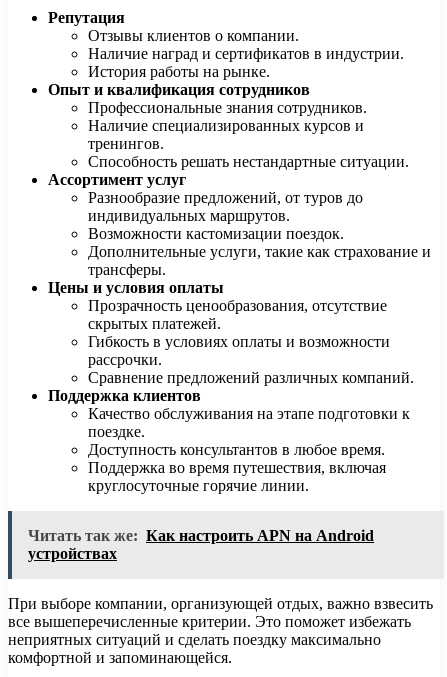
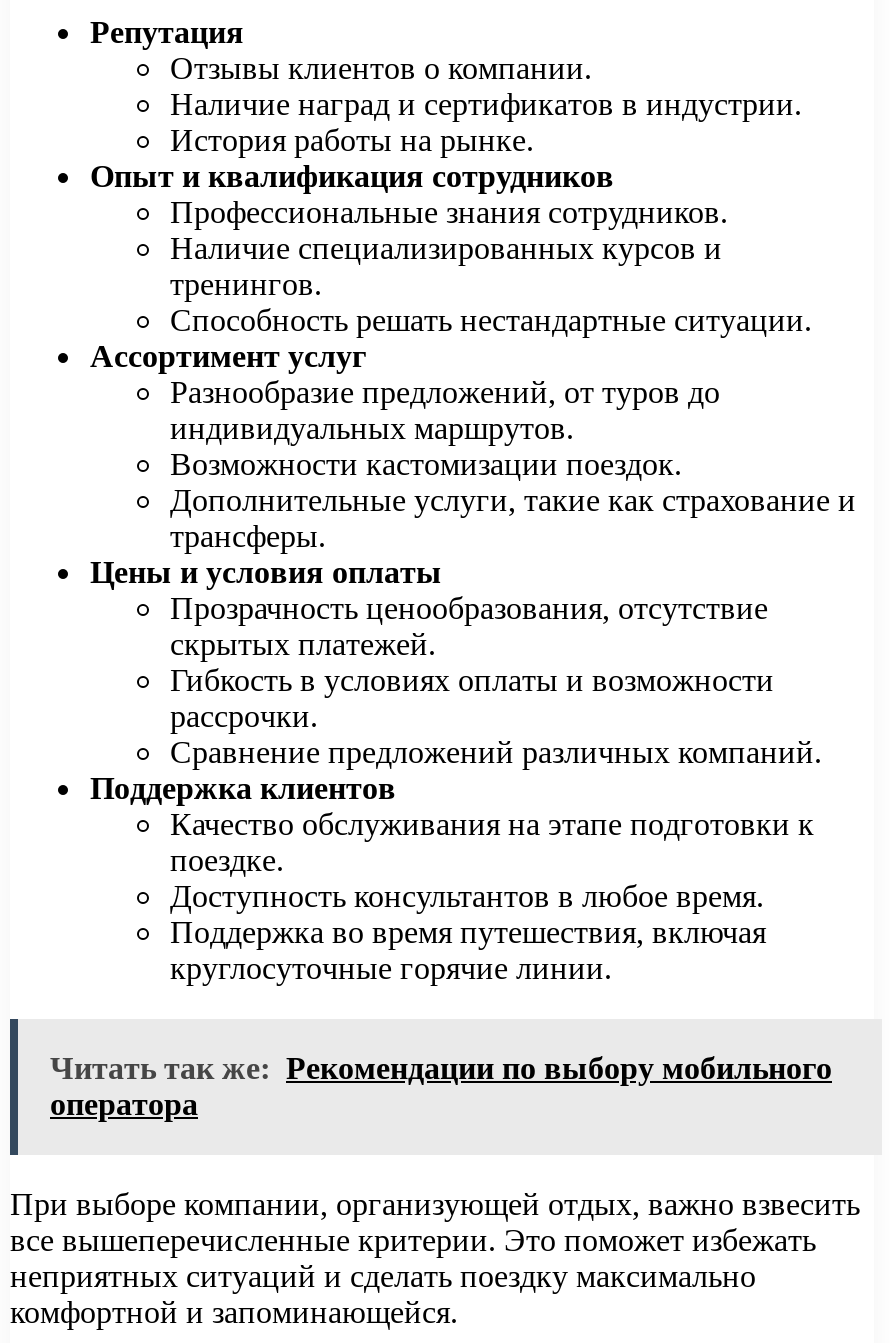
[28,527,374,562] Читать так же: Как настроить APN на Android | устройствах -> [50,1050,832,1120] Читать так же: Рекомендации по выбору мобильного | оператора

